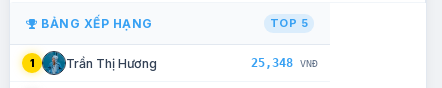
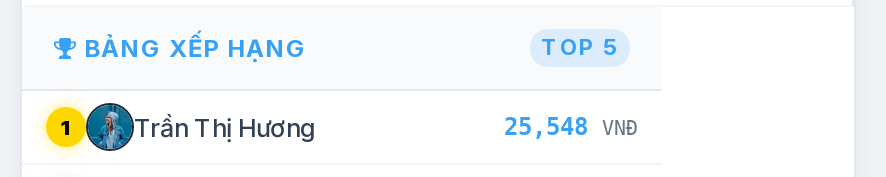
[251,55,318,69] 25,348 VNĐ -> [504,112,638,140] 25,548 VNĐ

